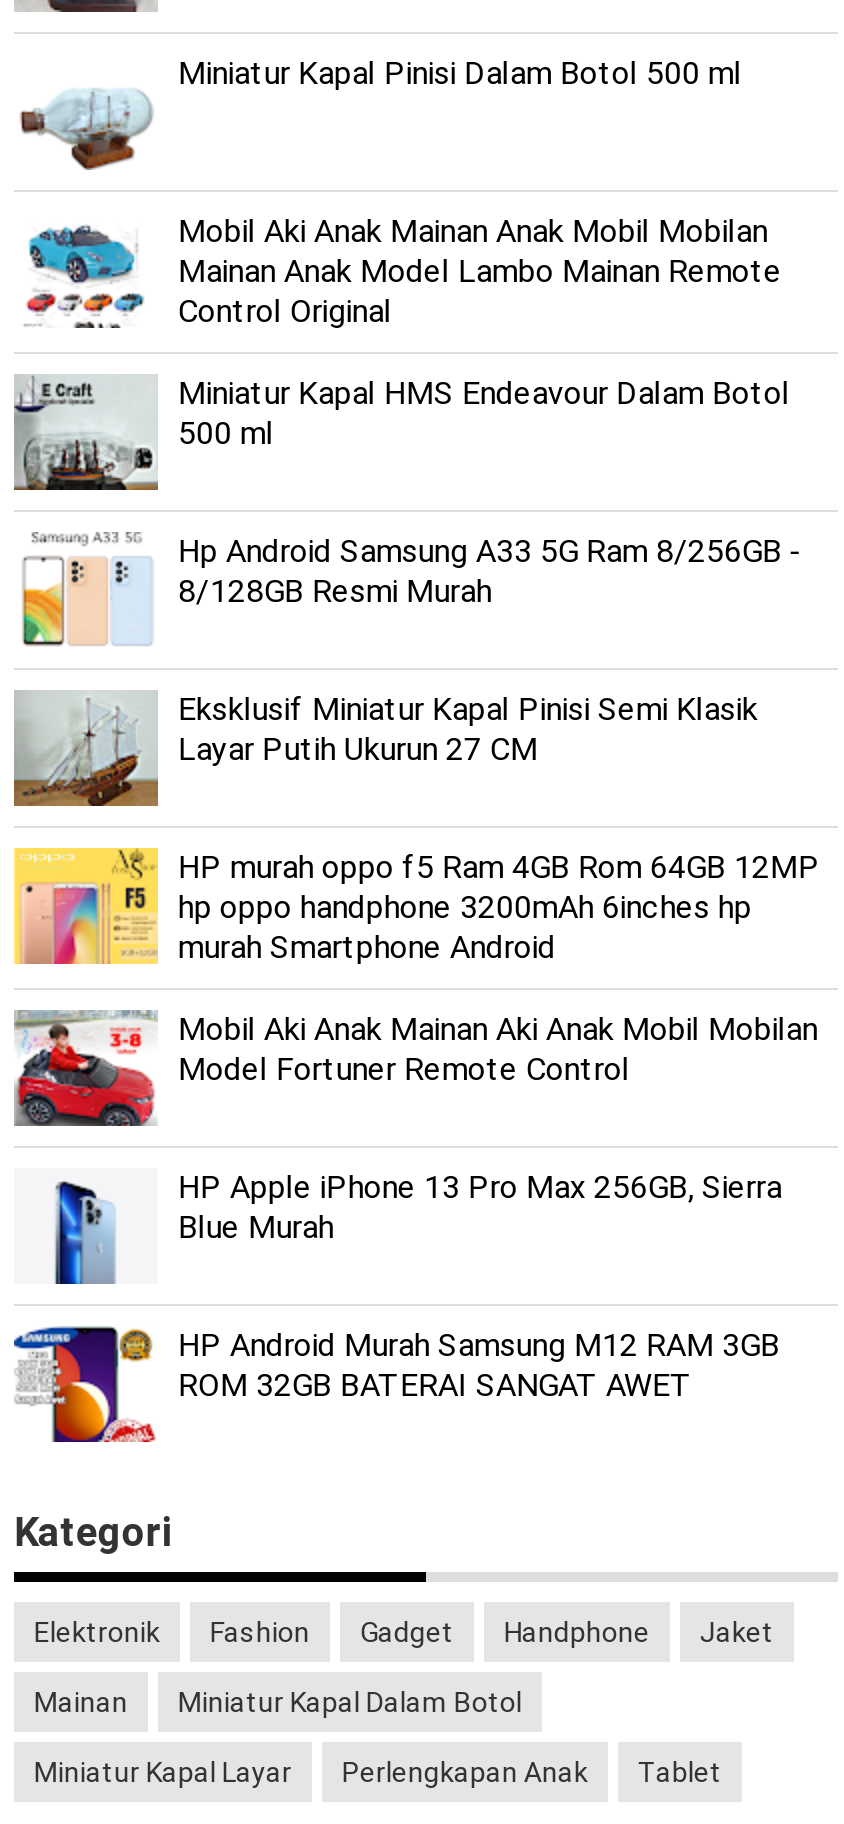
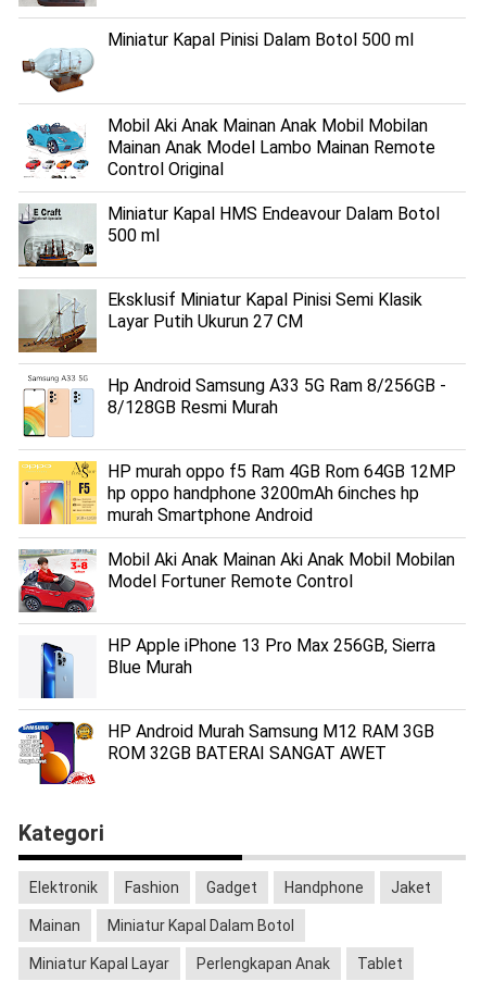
moved [14,532,802,648] -> [18,375,446,438]: [image] | Hp Android Samsung A33 5G Ram 8/256GB - | 8/128GB Resmi Murah
moved [12,690,758,808] -> [17,289,422,353]: [image] | Eksklusif Miniatur Kapal Pinisi Semi Klasik | Layar Putih Ukurun 27 CM

